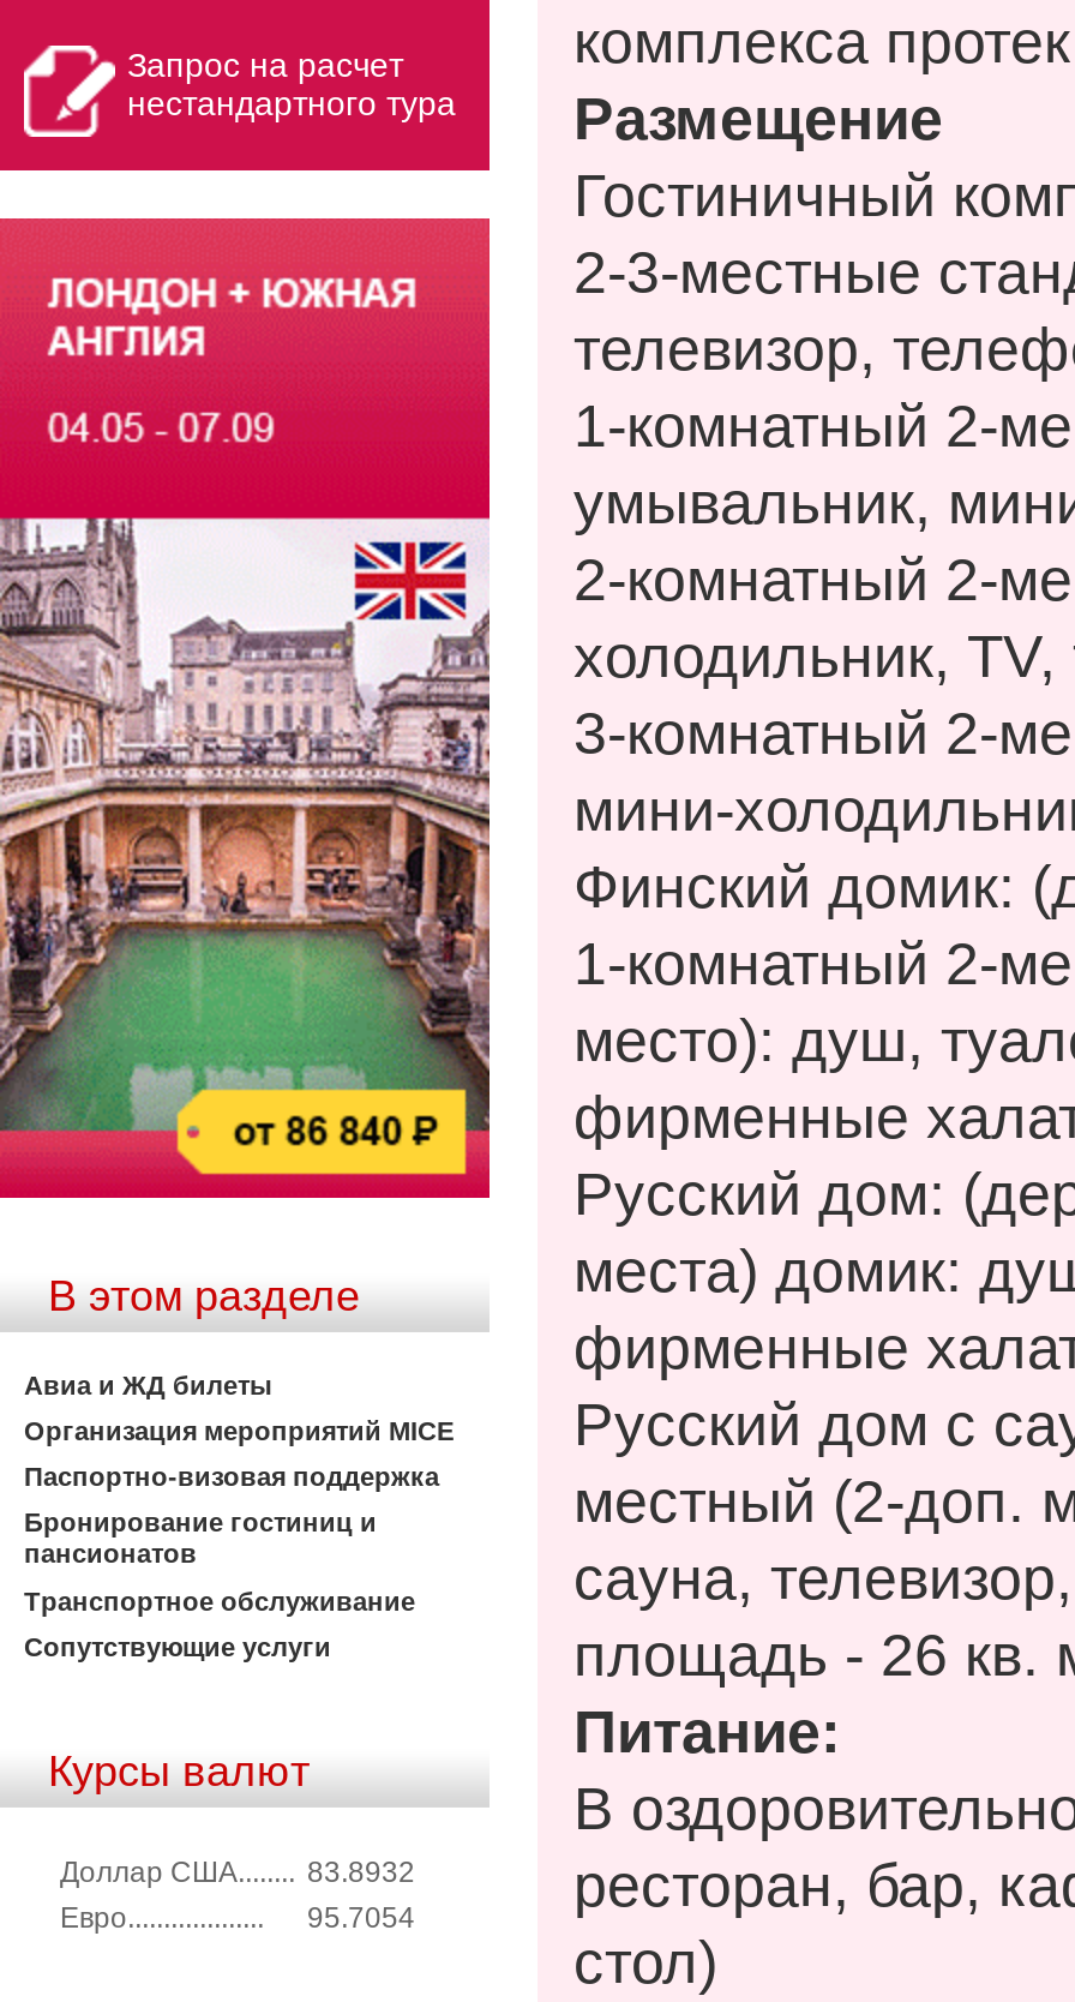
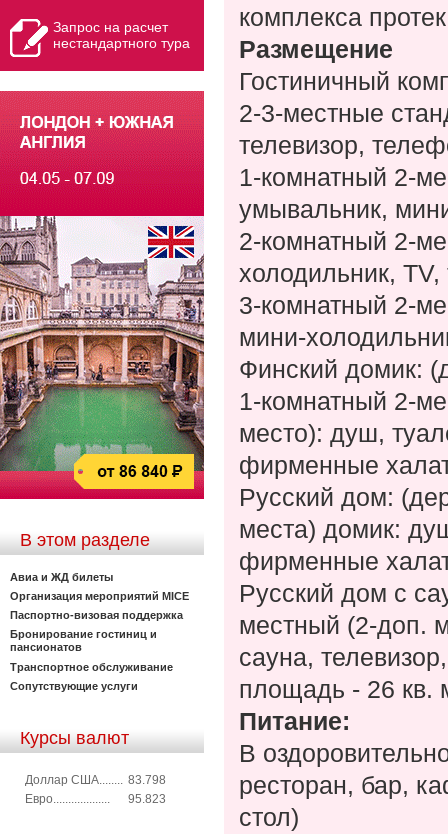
[60,1855,415,1889] Доллар США........ 83.8932 -> [25,773,166,787] Доллар США........ 83.798
[60,1901,415,1935] Евро................... 95.7054 -> [25,792,166,806] Евро................... 95.823

